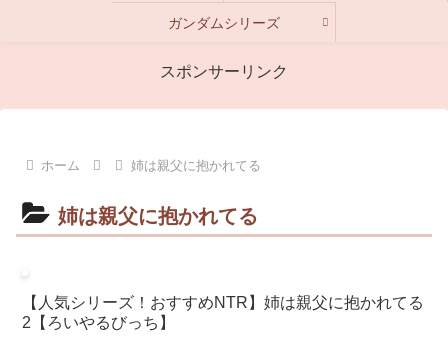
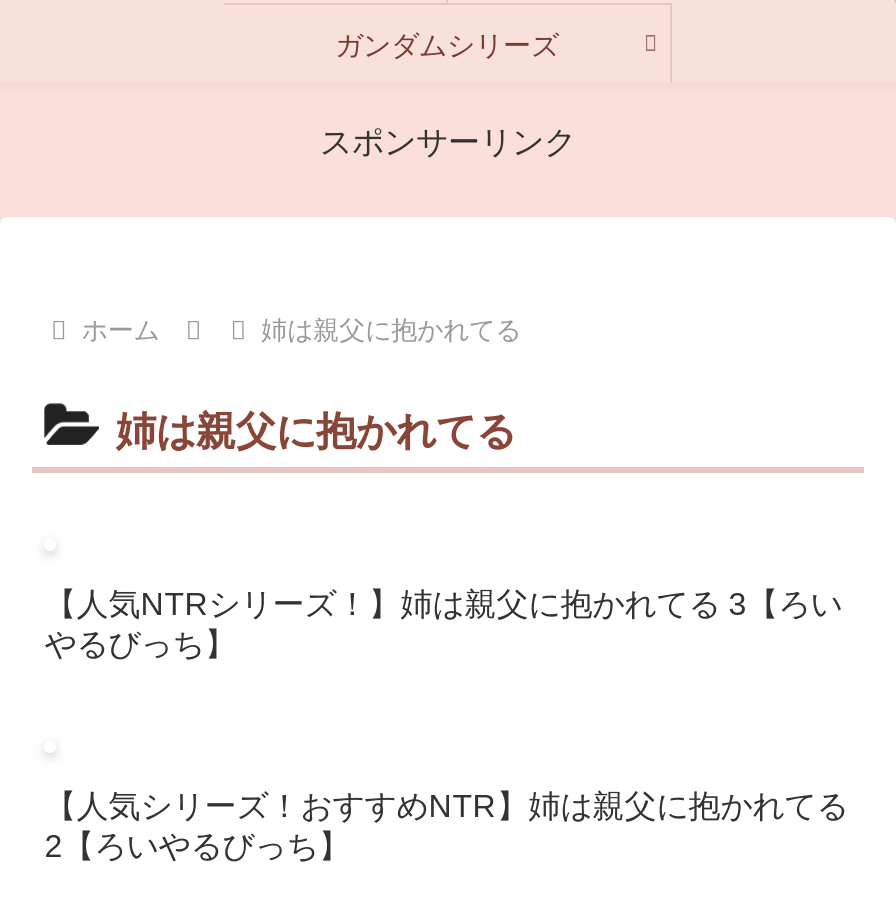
none -> [44,587,842,661] 【人気NTRシリーズ！】姉は親父に抱かれてる 3【ろい | やるびっち】

